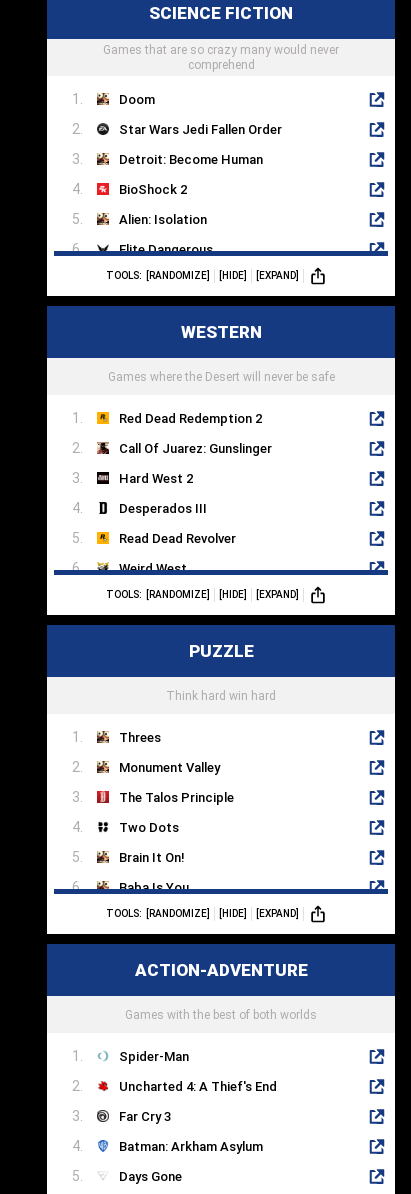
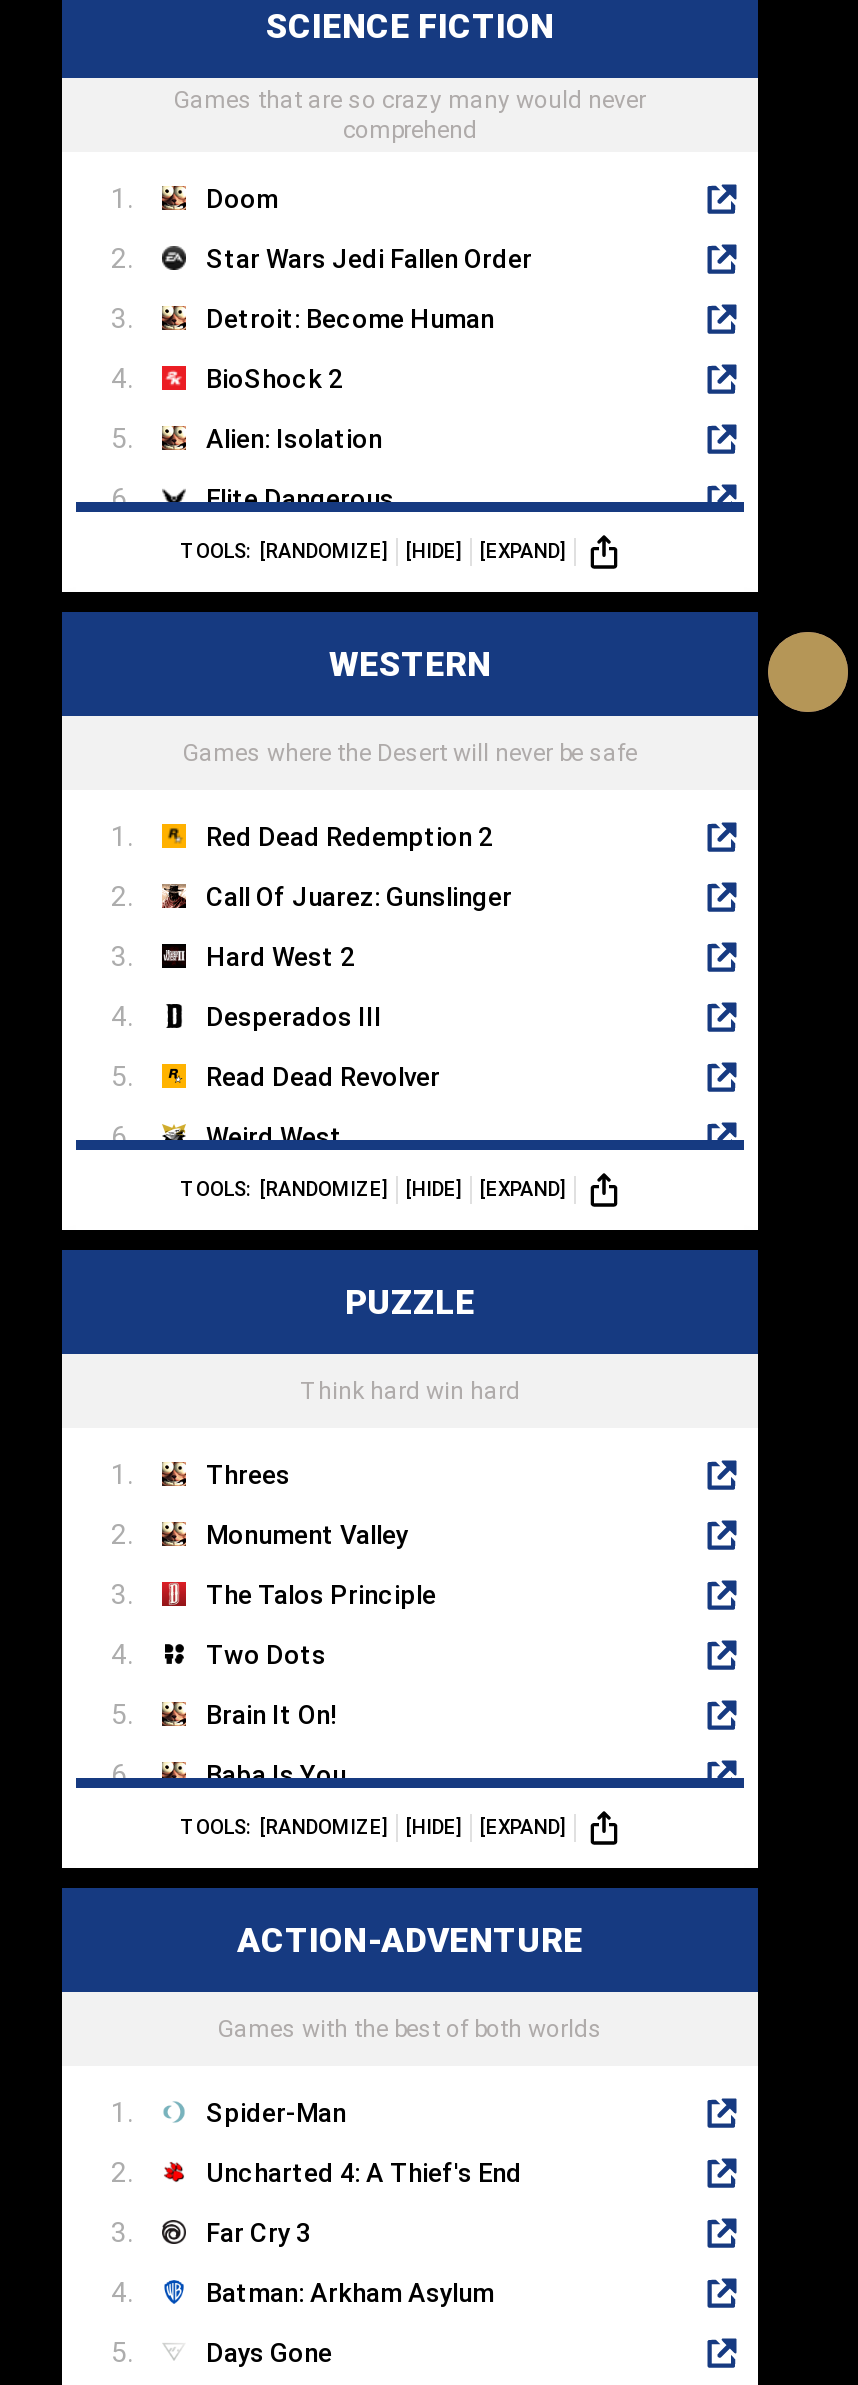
none -> [766,630,850,714] [image]

